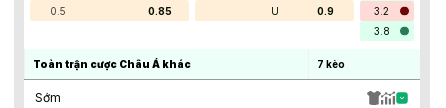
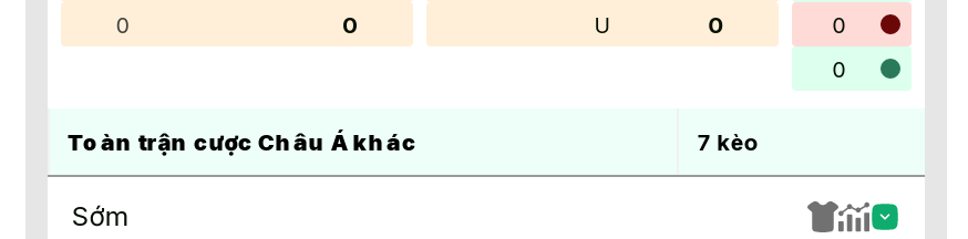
[50,4,66,16] 0.5 -> [116,10,131,37] 0
[148,4,172,16] 0.85 -> [342,10,358,37] 0
[317,4,334,16] 0.9 -> [708,10,724,37] 0
[374,4,389,16] 3.2 -> [832,10,848,37] 0
[374,24,390,36] 3.8 -> [832,54,848,81] 0

